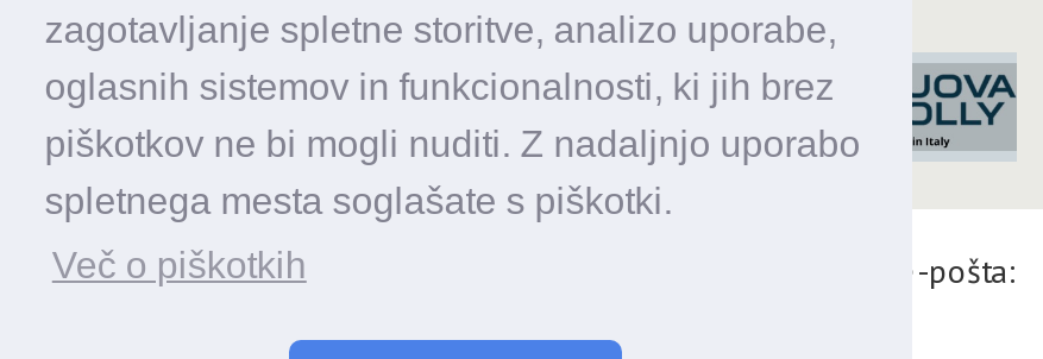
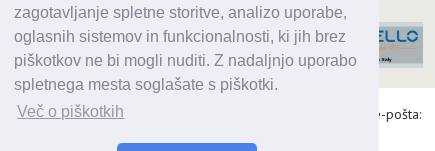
[912,71,1017,147] [image] -> [378,29,421,61] [image]

